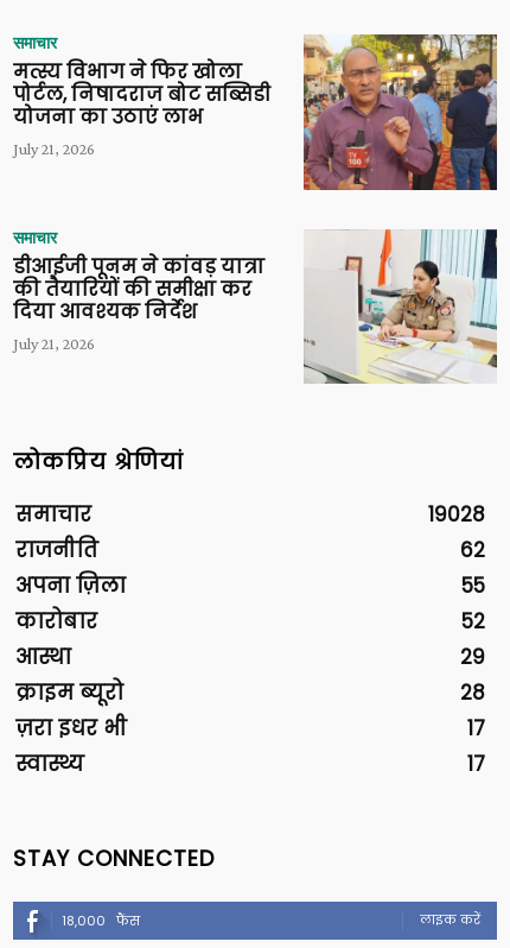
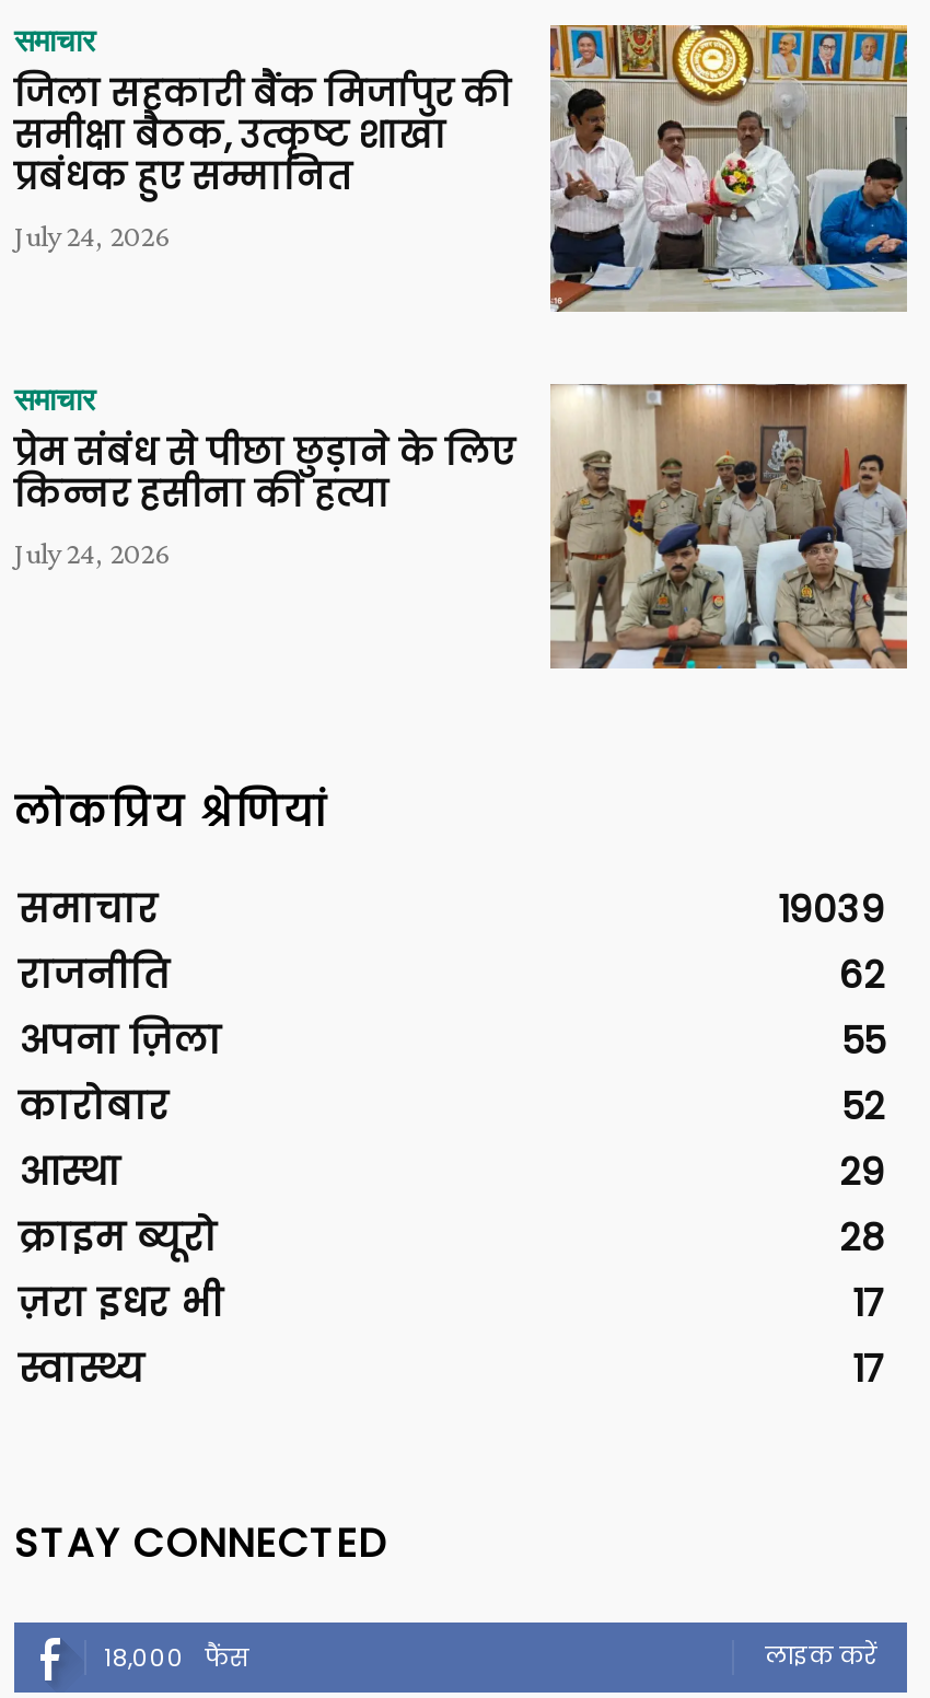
[13,33,498,191] [image] | मत्स्य विभाग ने फिर खोला | पोर्टल, निषादराज बोट सब्सिडी | योजना का उठाएं लाभ | July 21, 2026 -> [14,23,909,312] [image] | जिला सहकारी बैंक मिर्जापुर की | समीक्षा बैठक, उत्कृष्ट शाखा | प्रबंधक हुए सम्मानित | July 24, 2026
[13,229,498,385] [image] | डीआईजी पूनम ने कांवड़ यात्रा | की तैयारियों की समीक्षा कर | दिया आवश्यक निर्देश | July 21, 2026 -> [14,382,909,671] [image] | प्रेम संबंध से पीछा छुड़ाने के लिए | किन्नर हसीना की हत्या | July 24, 2026
[428,500,485,529] 19028 -> [778,883,885,936] 19039

